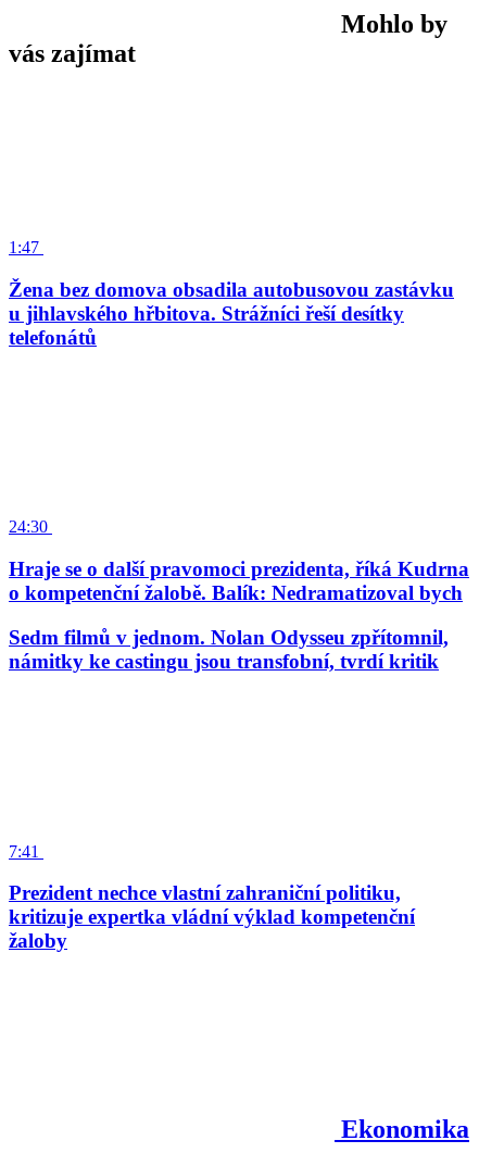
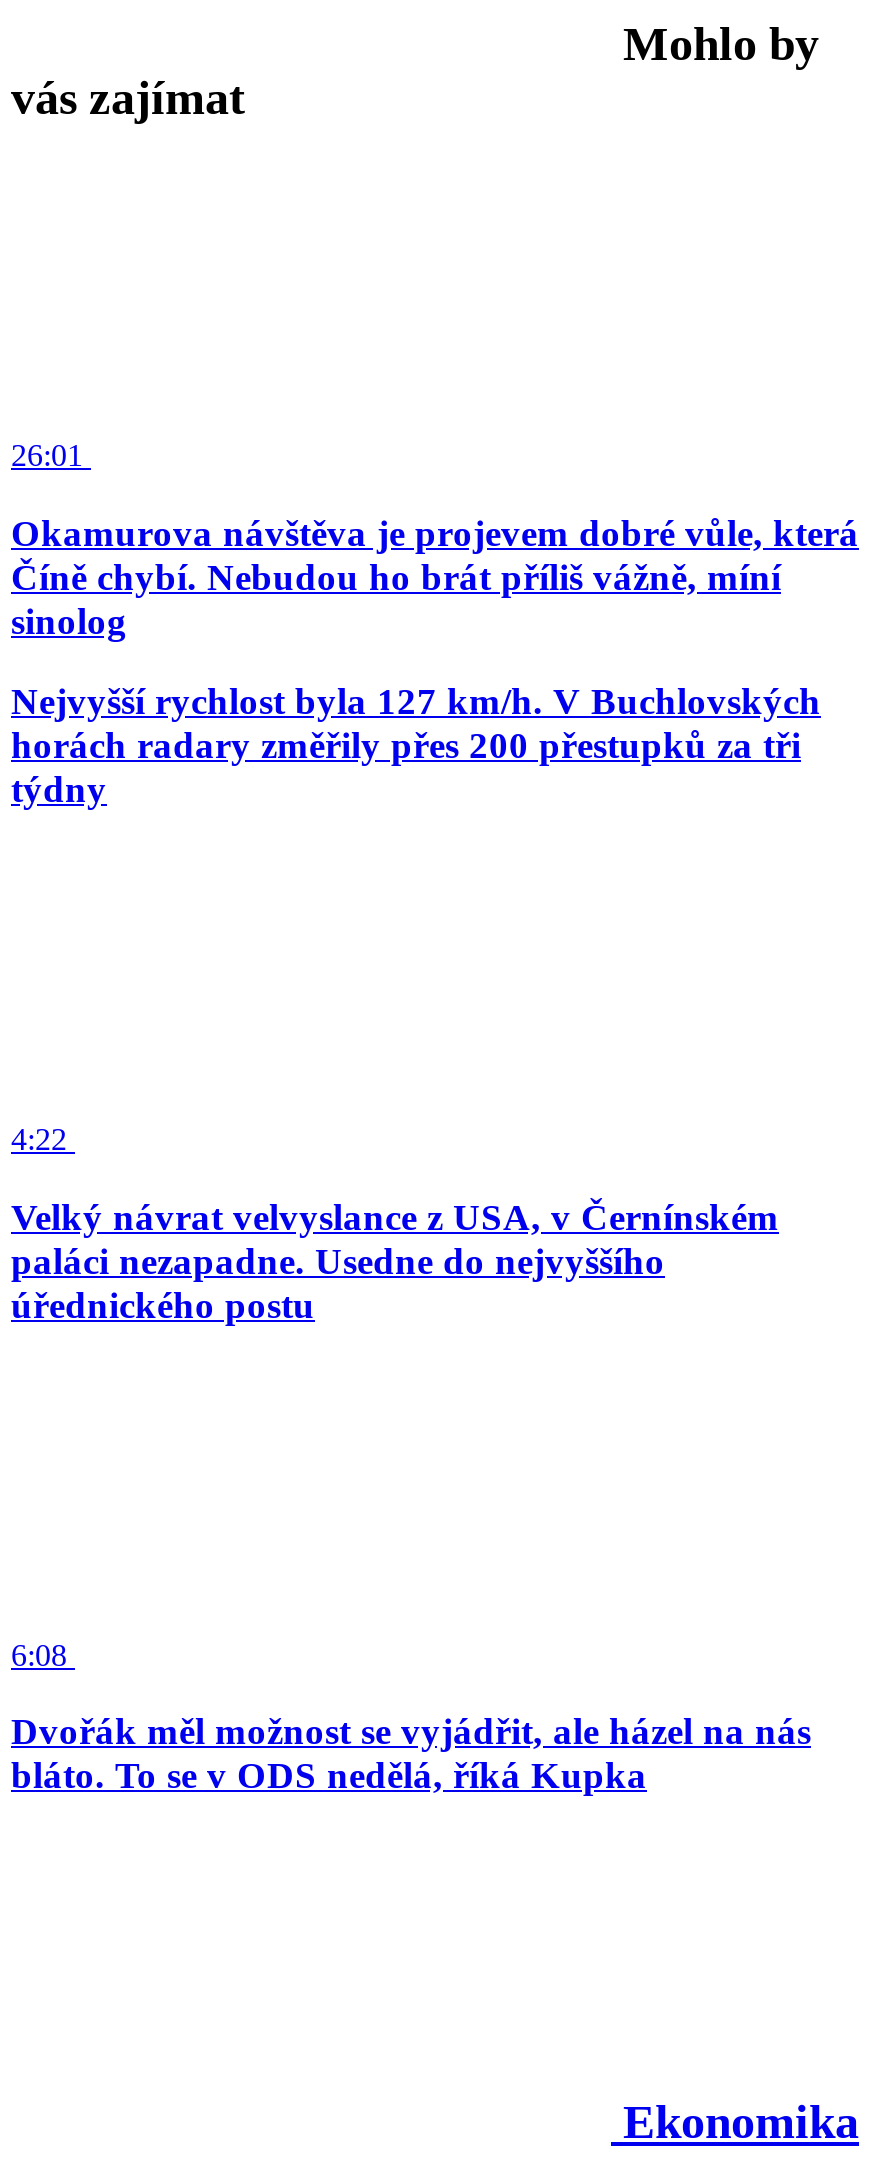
[9,238,39,256] 1:47 -> [11,438,83,472] 26:01
[9,278,454,349] Žena bez domova obsadila autobusovou zastávku | u jihlavského hřbitova. Strážníci řeší desítky | telefonátů -> [11,511,859,641] Okamurova návštěva je projevem dobré vůle, která | Číně chybí. Nebudou ho brát příliš vážně, míní | sinolog
[9,518,48,536] 24:30 -> [11,681,821,811] Nejvyšší rychlost byla 127 km/h. V Buchlovských | horách radary změřily přes 200 přestupků za tři | týdny
[9,558,469,604] Hraje se o další pravomoci prezidenta, říká Kudrna | o kompetenční žalobě. Balík: Nedramatizoval bych -> [11,1122,67,1156] 4:22
[9,626,449,673] Sedm filmů v jednom. Nolan Odysseu zpřítomnil, | námitky ke castingu jsou transfobní, tvrdí kritik -> [11,1196,779,1326] Velký návrat velvyslance z USA, v Černínském | paláci nezapadne. Usedne do nejvyššího | úřednického postu
[9,842,39,860] 7:41 -> [11,1637,67,1671] 6:08
[9,882,415,952] Prezident nechce vlastní zahraniční politiku, | kritizuje expertka vládní výklad kompetenční | žaloby -> [11,1711,811,1797] Dvořák měl možnost se vyjádřit, ale házel na nás | bláto. To se v ODS nedělá, říká Kupka

